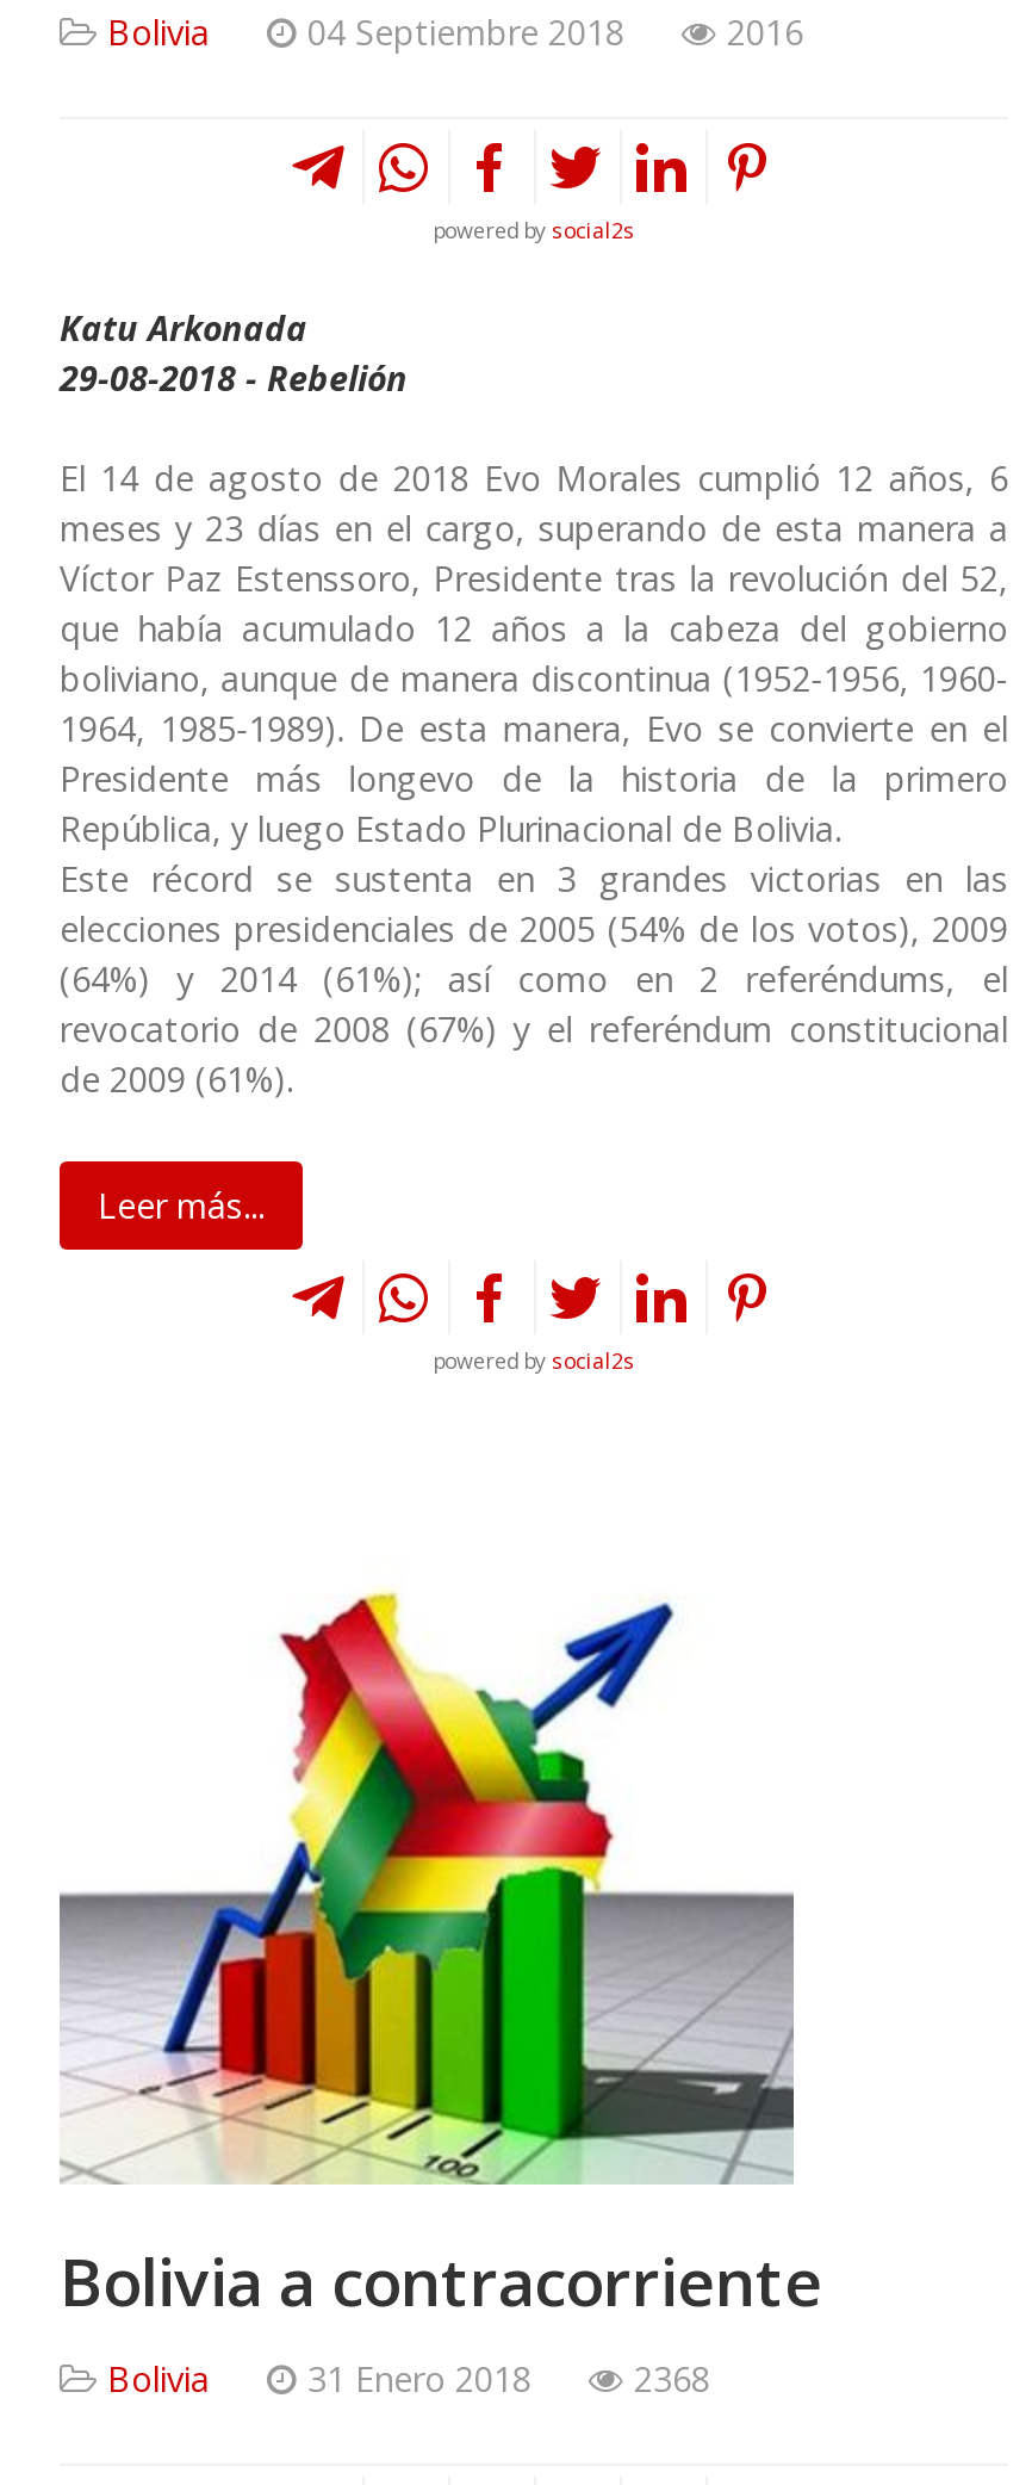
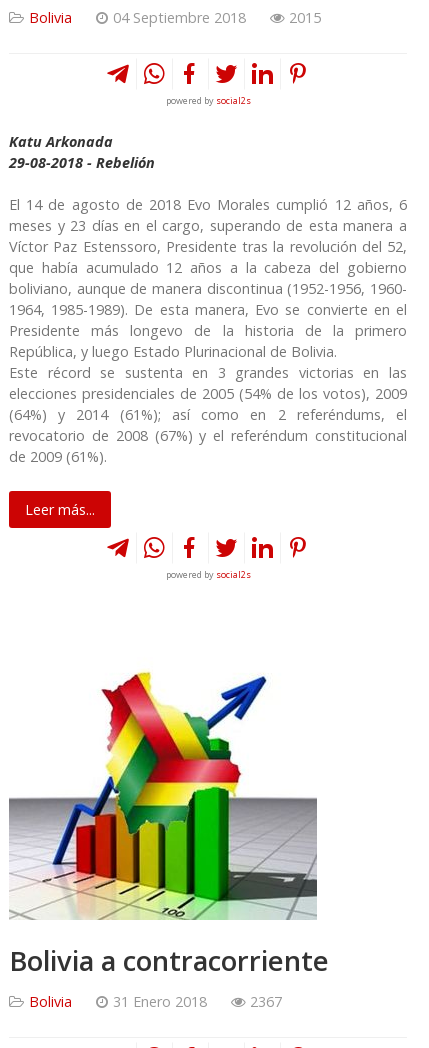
[727,11,803,56] 2016 -> [289,8,321,27] 2015
[634,2357,710,2403] 2368 -> [250,992,282,1011] 2367

